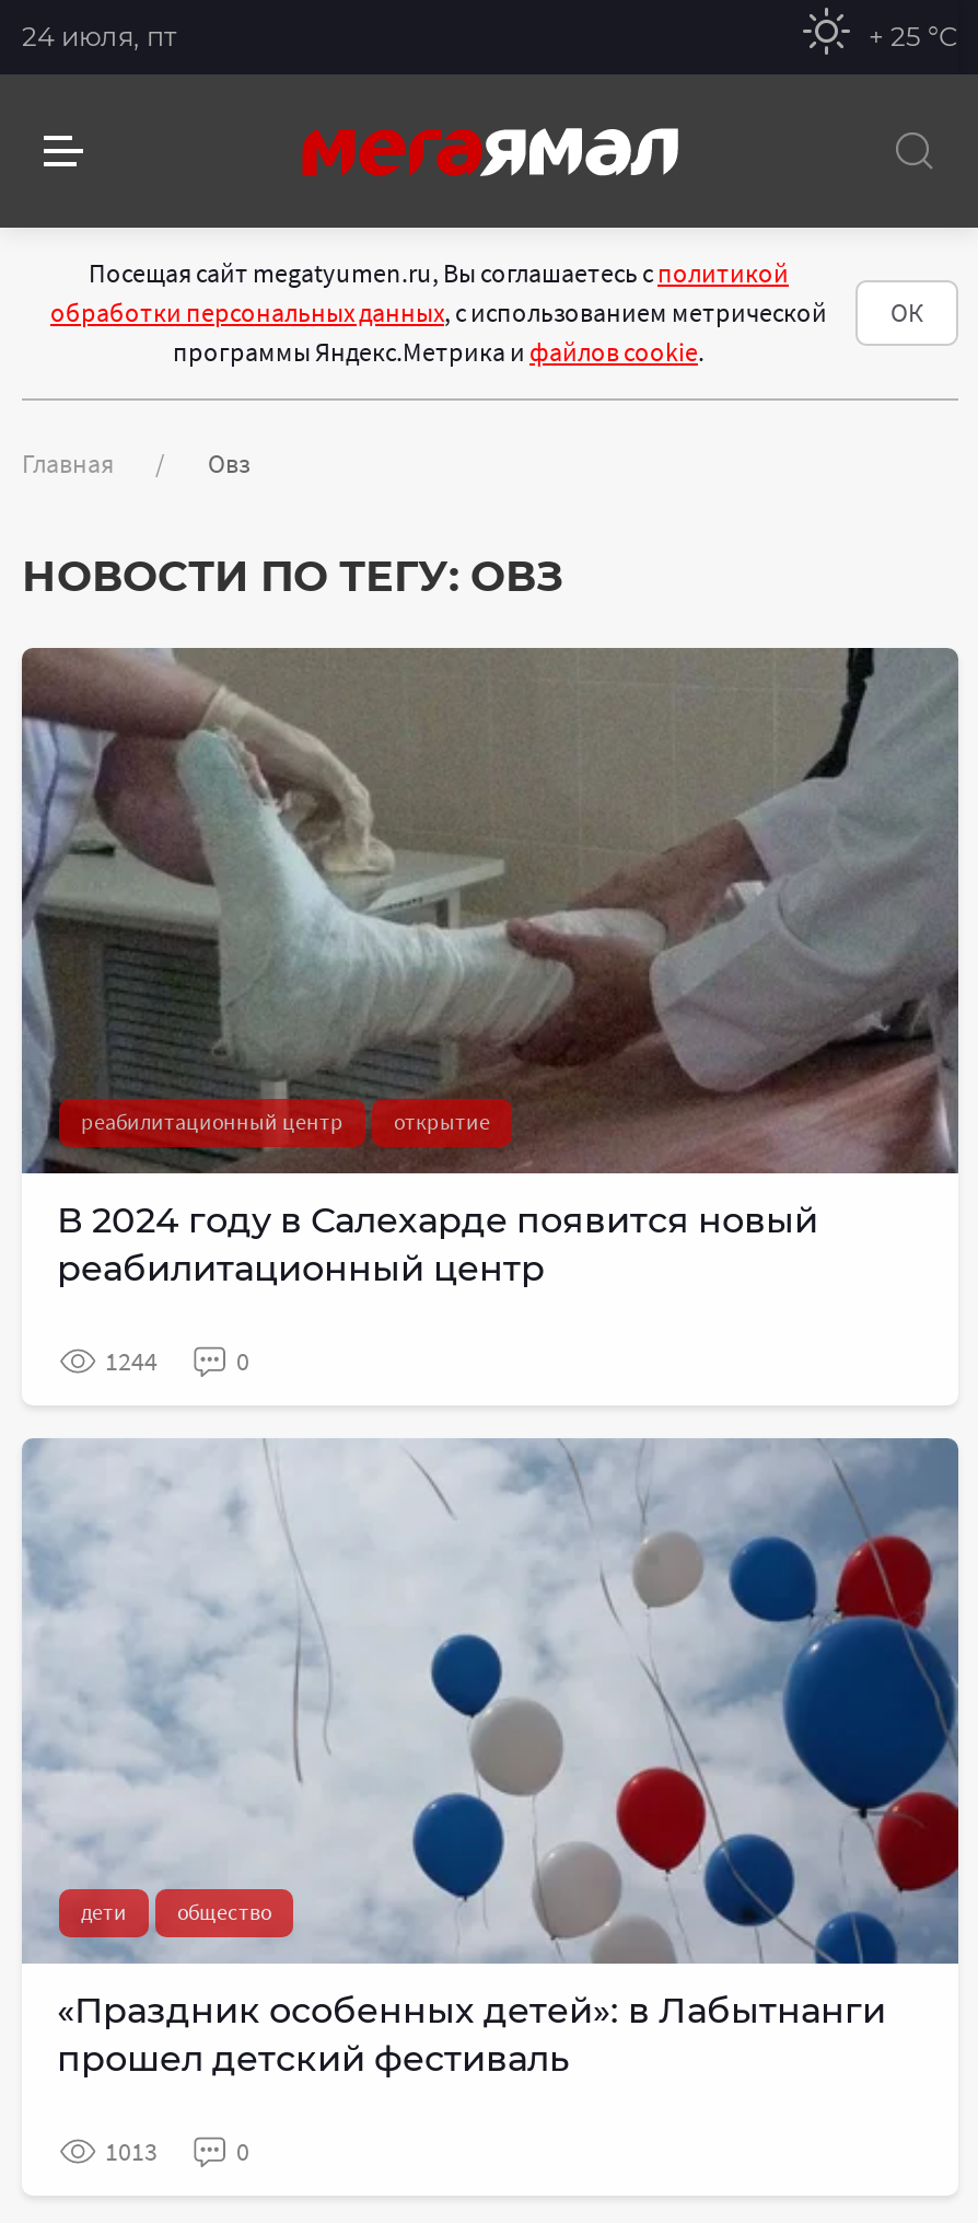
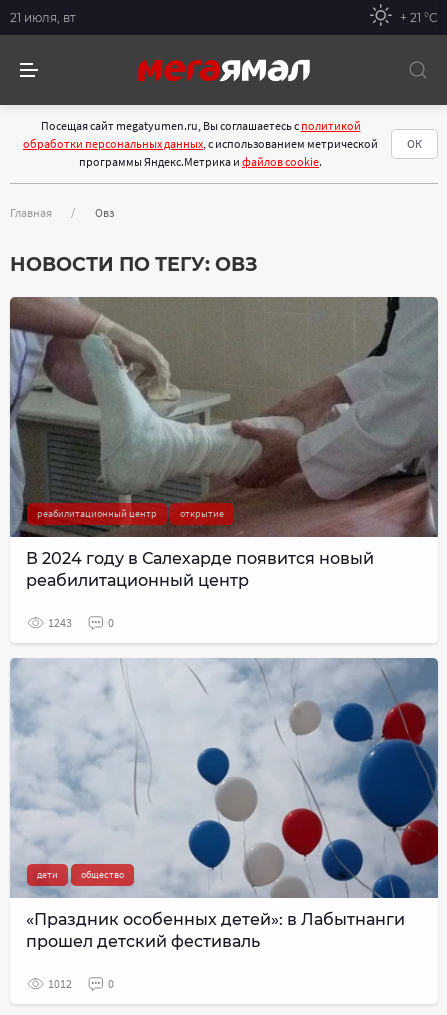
[22,19,177,51] 24 июля, пт -> [10,9,76,24] 21 июля, вт
[869,19,958,51] + 25 °С -> [400,9,438,24] + 21 °С
[105,1344,158,1377] 1244 -> [48,615,72,630] 1243
[105,2134,158,2167] 1013 -> [48,976,72,991] 1012

